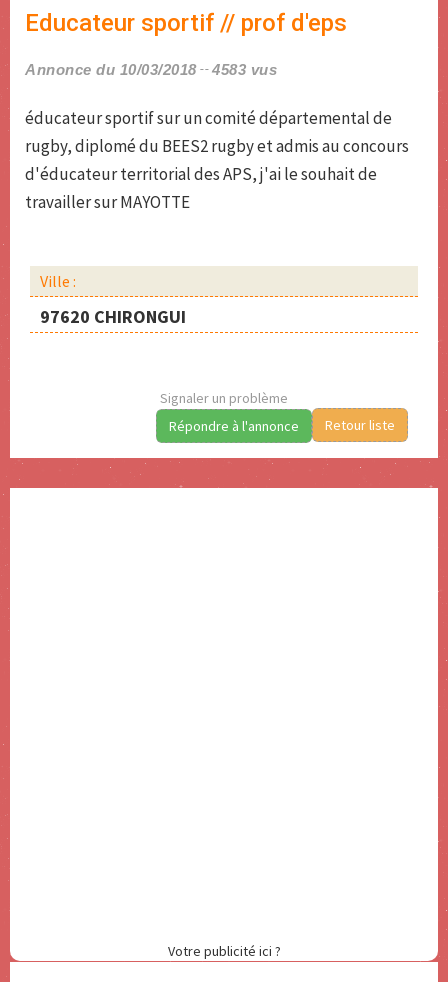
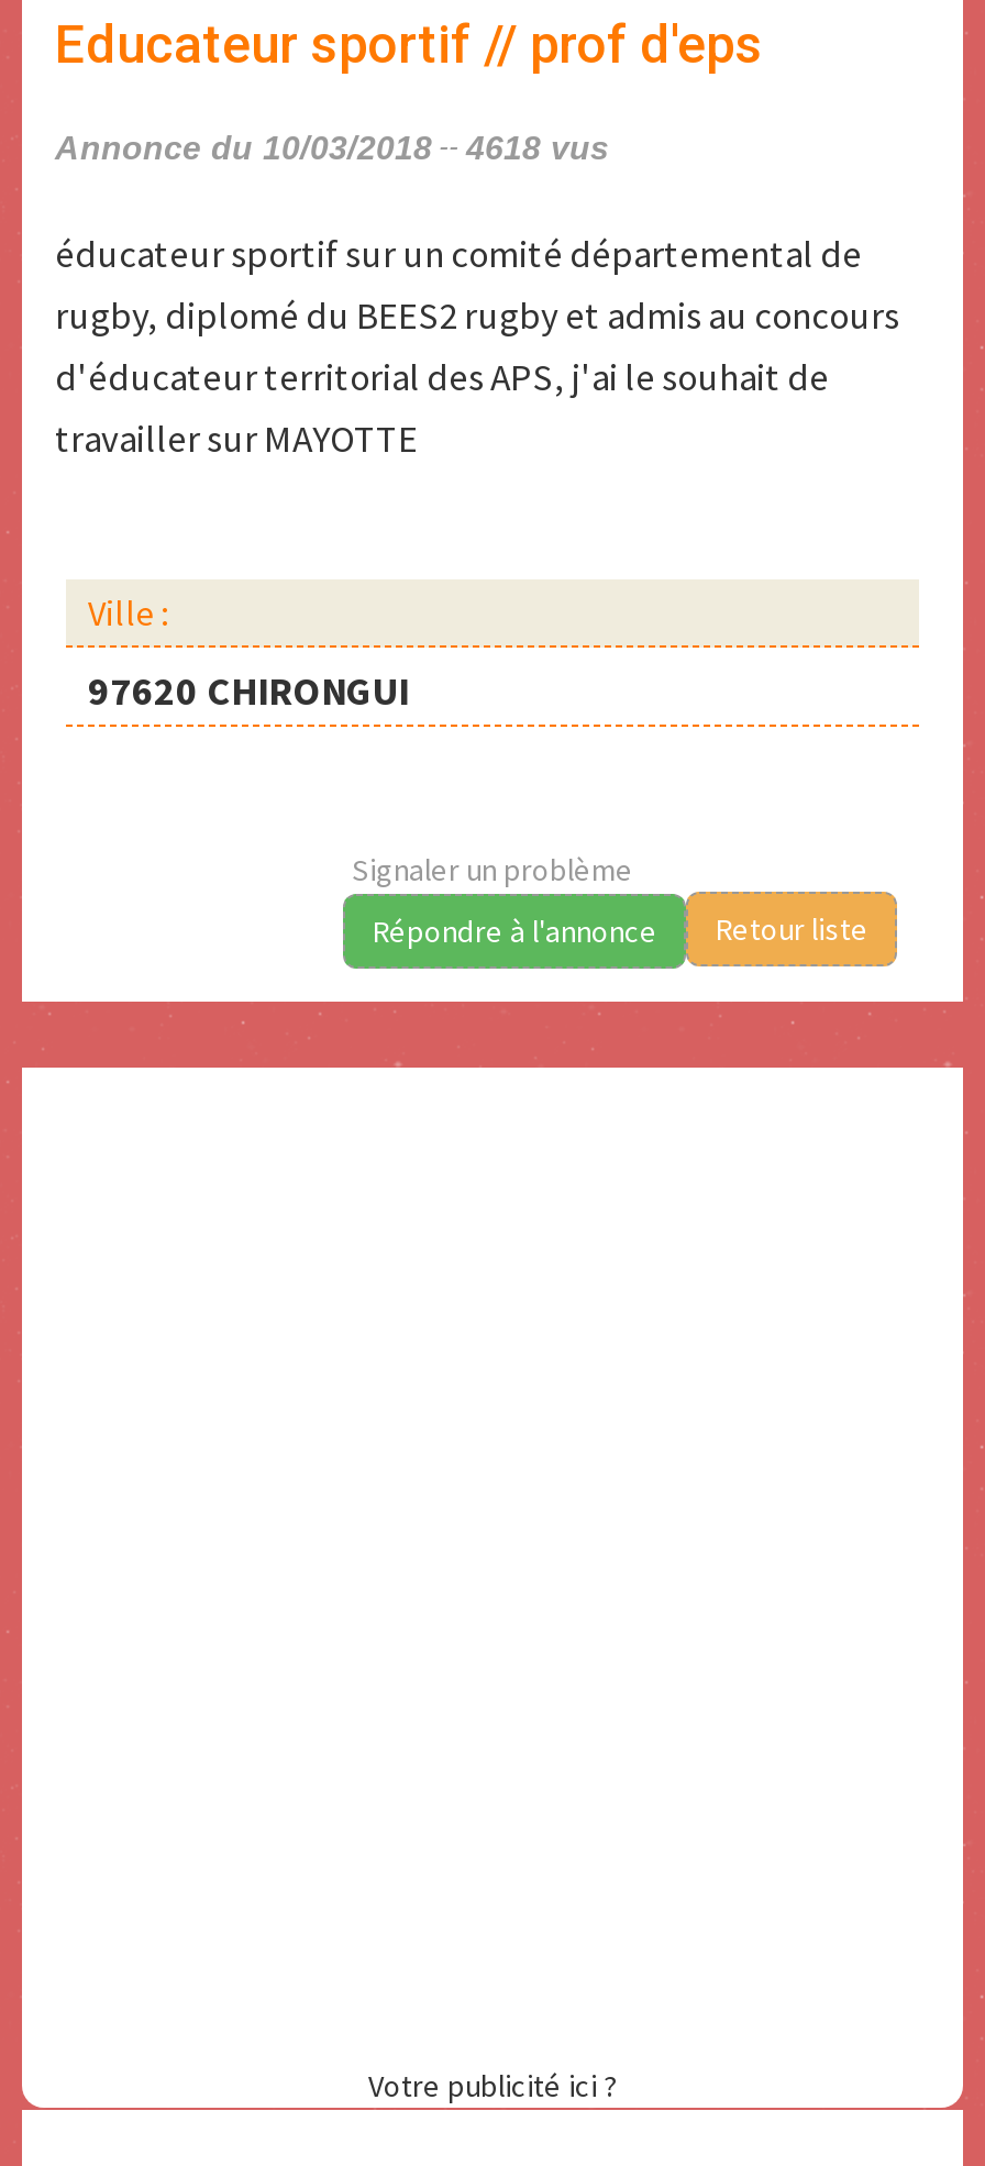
[25,61,277,78] Annonce du 10/03/2018 4583 vus -> [55,129,609,166] Annonce du 10/03/2018 4618 vus

